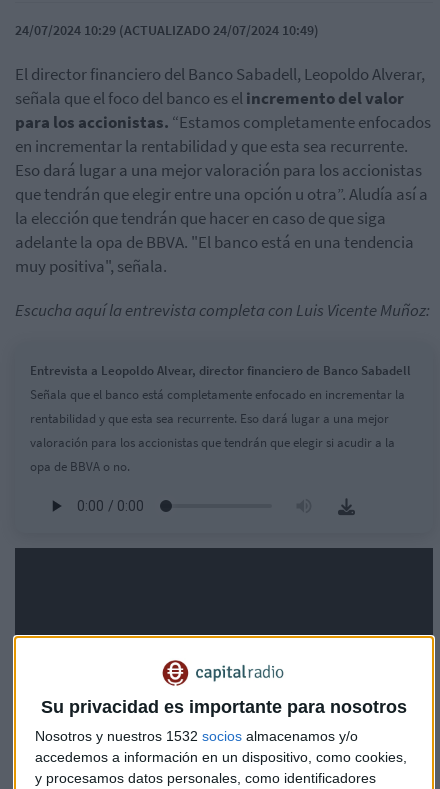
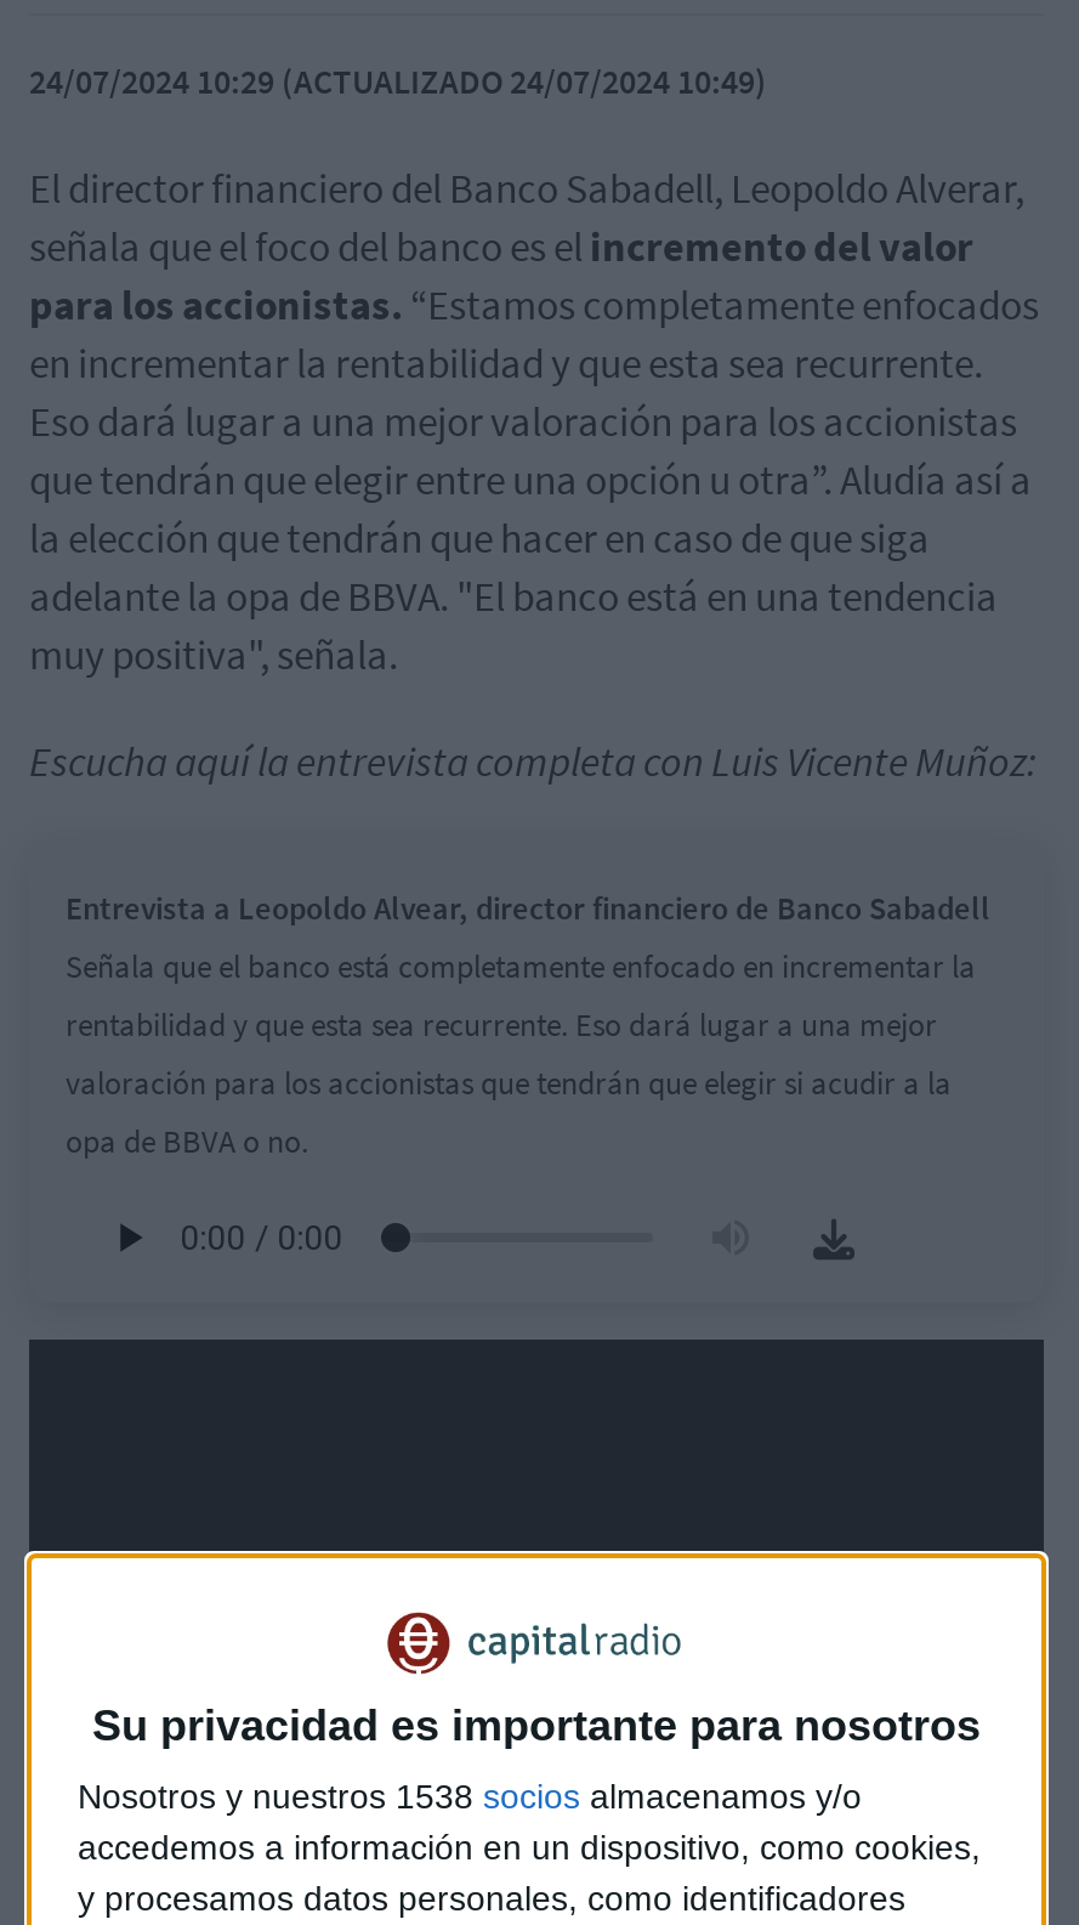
[35,728,358,744] Nosotros y nuestros 1532 socios almacenamos y/o -> [78,1776,862,1815] Nosotros y nuestros 1538 socios almacenamos y/o

